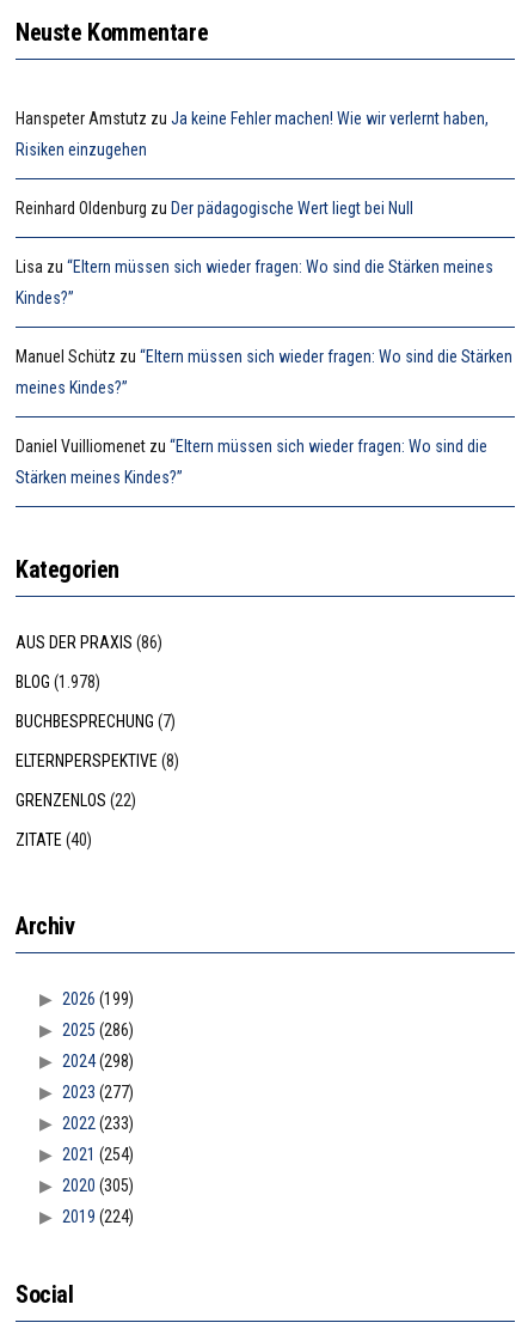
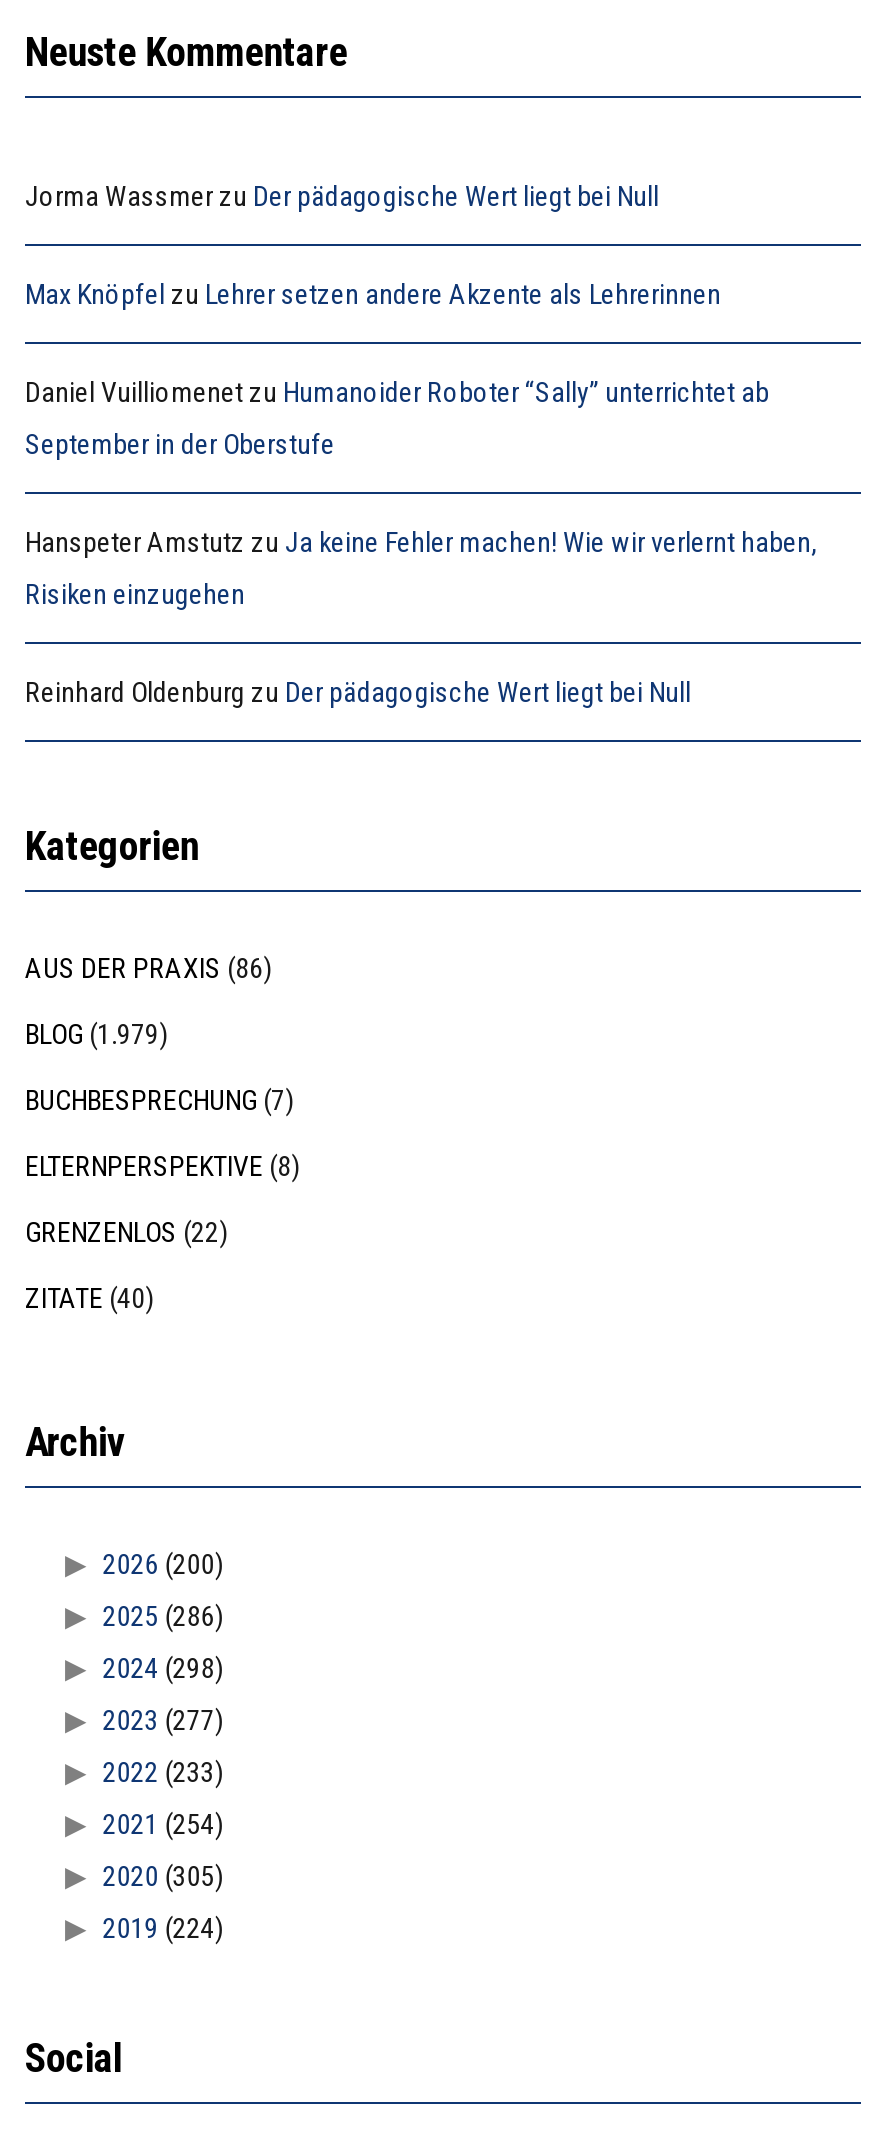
none -> [25,180,769,460] Jorma Wassmer zu Der pädagogische Wert liegt bei Null | Max Knöpfel zu Lehrer setzen andere Akzente als Lehrerinnen | Daniel Vuilliomenet zu Humanoider Roboter “Sally” unterrichtet ab | September in der Oberstufe
moved [16,108,489,217] -> [25,526,817,708]: Hanspeter Amstutz zu Ja keine Fehler machen! Wie wir verlernt haben, | Risiken einzugehen | Reinhard Oldenburg zu Der pädagogische Wert liegt bei Null
[16,257,512,486] Lisa zu “Eltern müssen sich wieder fragen: Wo sind die Stärken meines | Kindes?” | Manuel Schütz zu “Eltern müssen sich wieder fragen: Wo sind die Stärken | meines Kindes?” | Daniel Vuilliomenet zu “Eltern müssen sich wieder fragen: Wo sind die | Stärken meines Kindes?” -> none
[16,672,100,691] BLOG (1.978) -> [25,1018,167,1050] BLOG (1.979)
[62,989,133,1008] 2026 (199) -> [102,1548,222,1580] 2026 (200)

